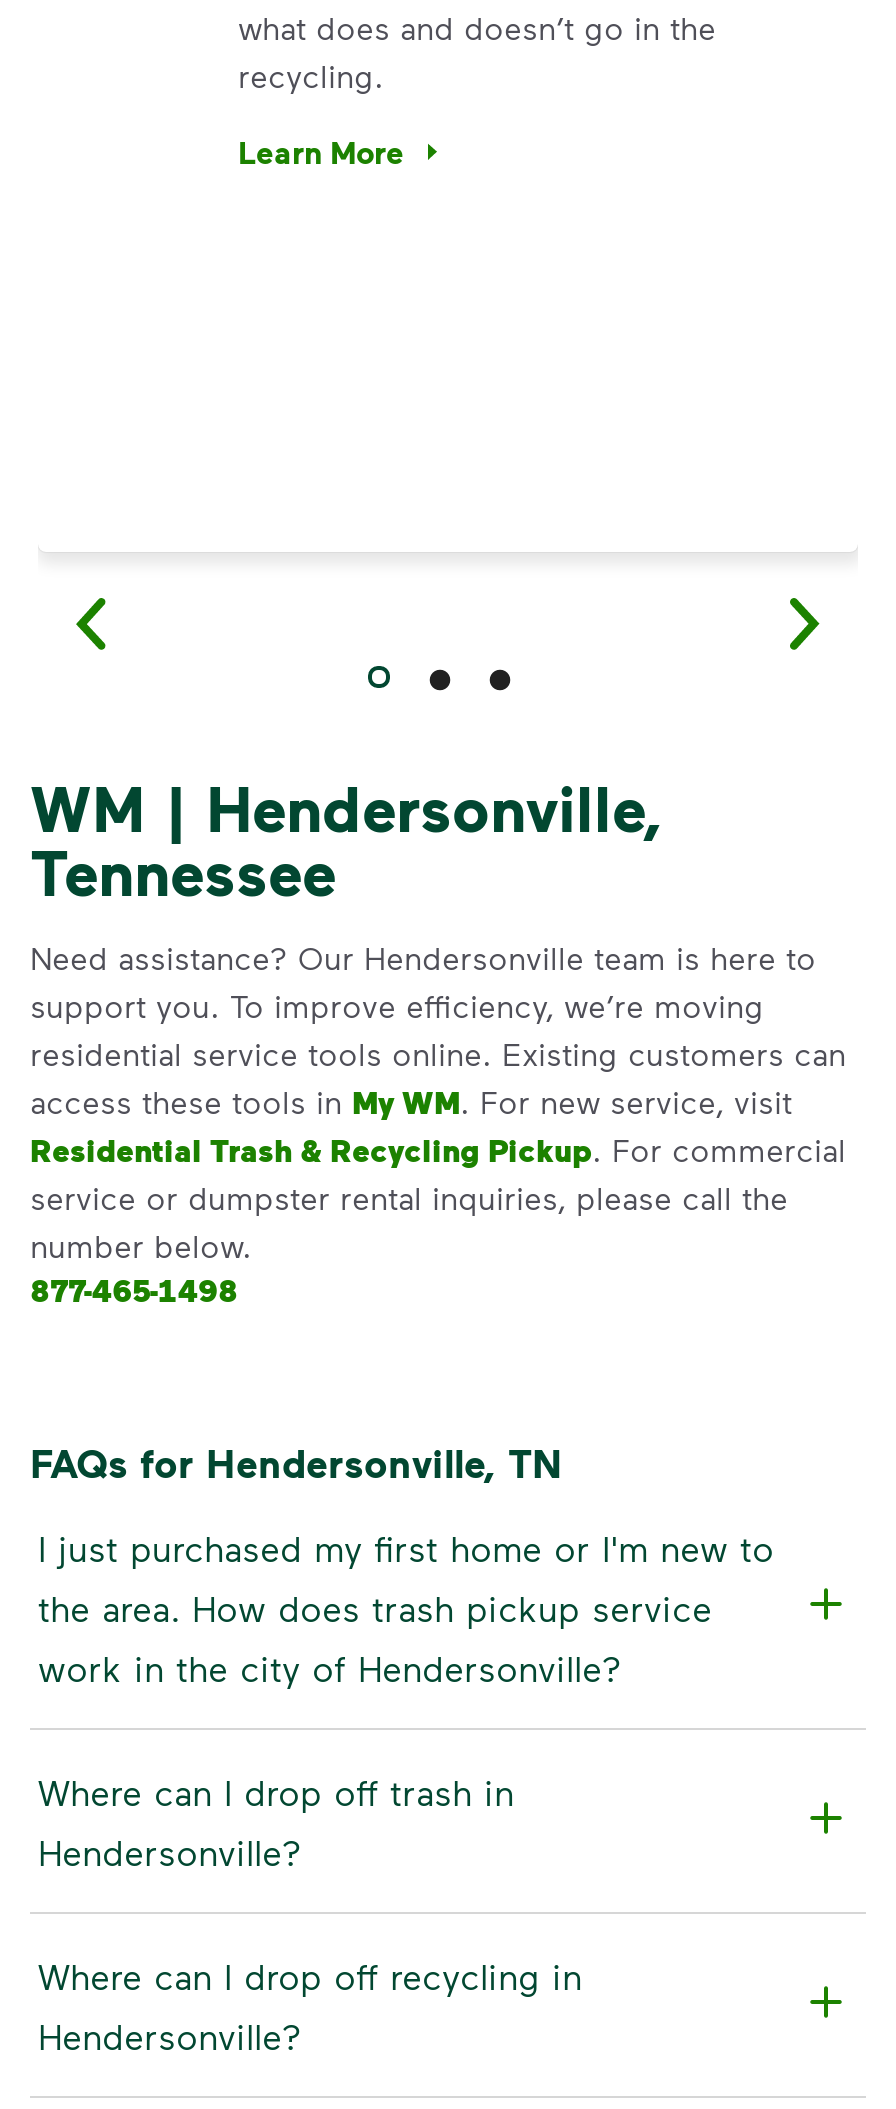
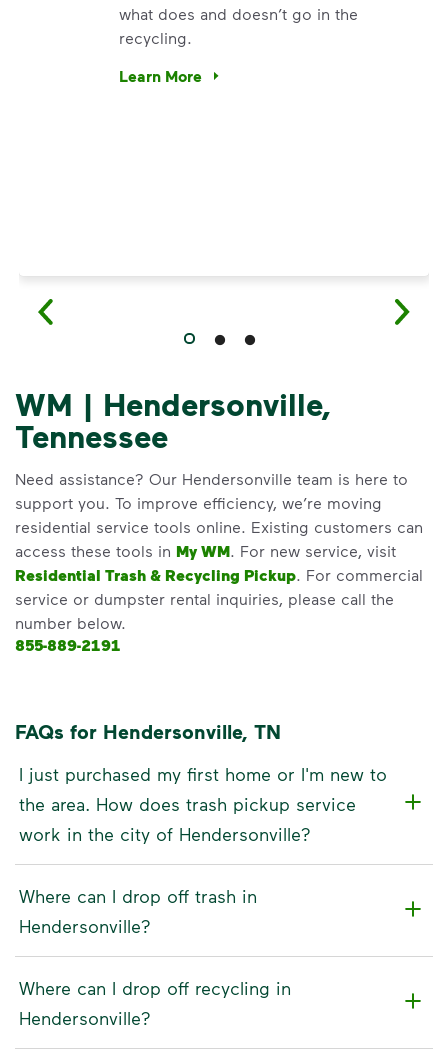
[30,1270,238,1310] 877-465-1498 -> [15,635,121,655] 855-889-2191

